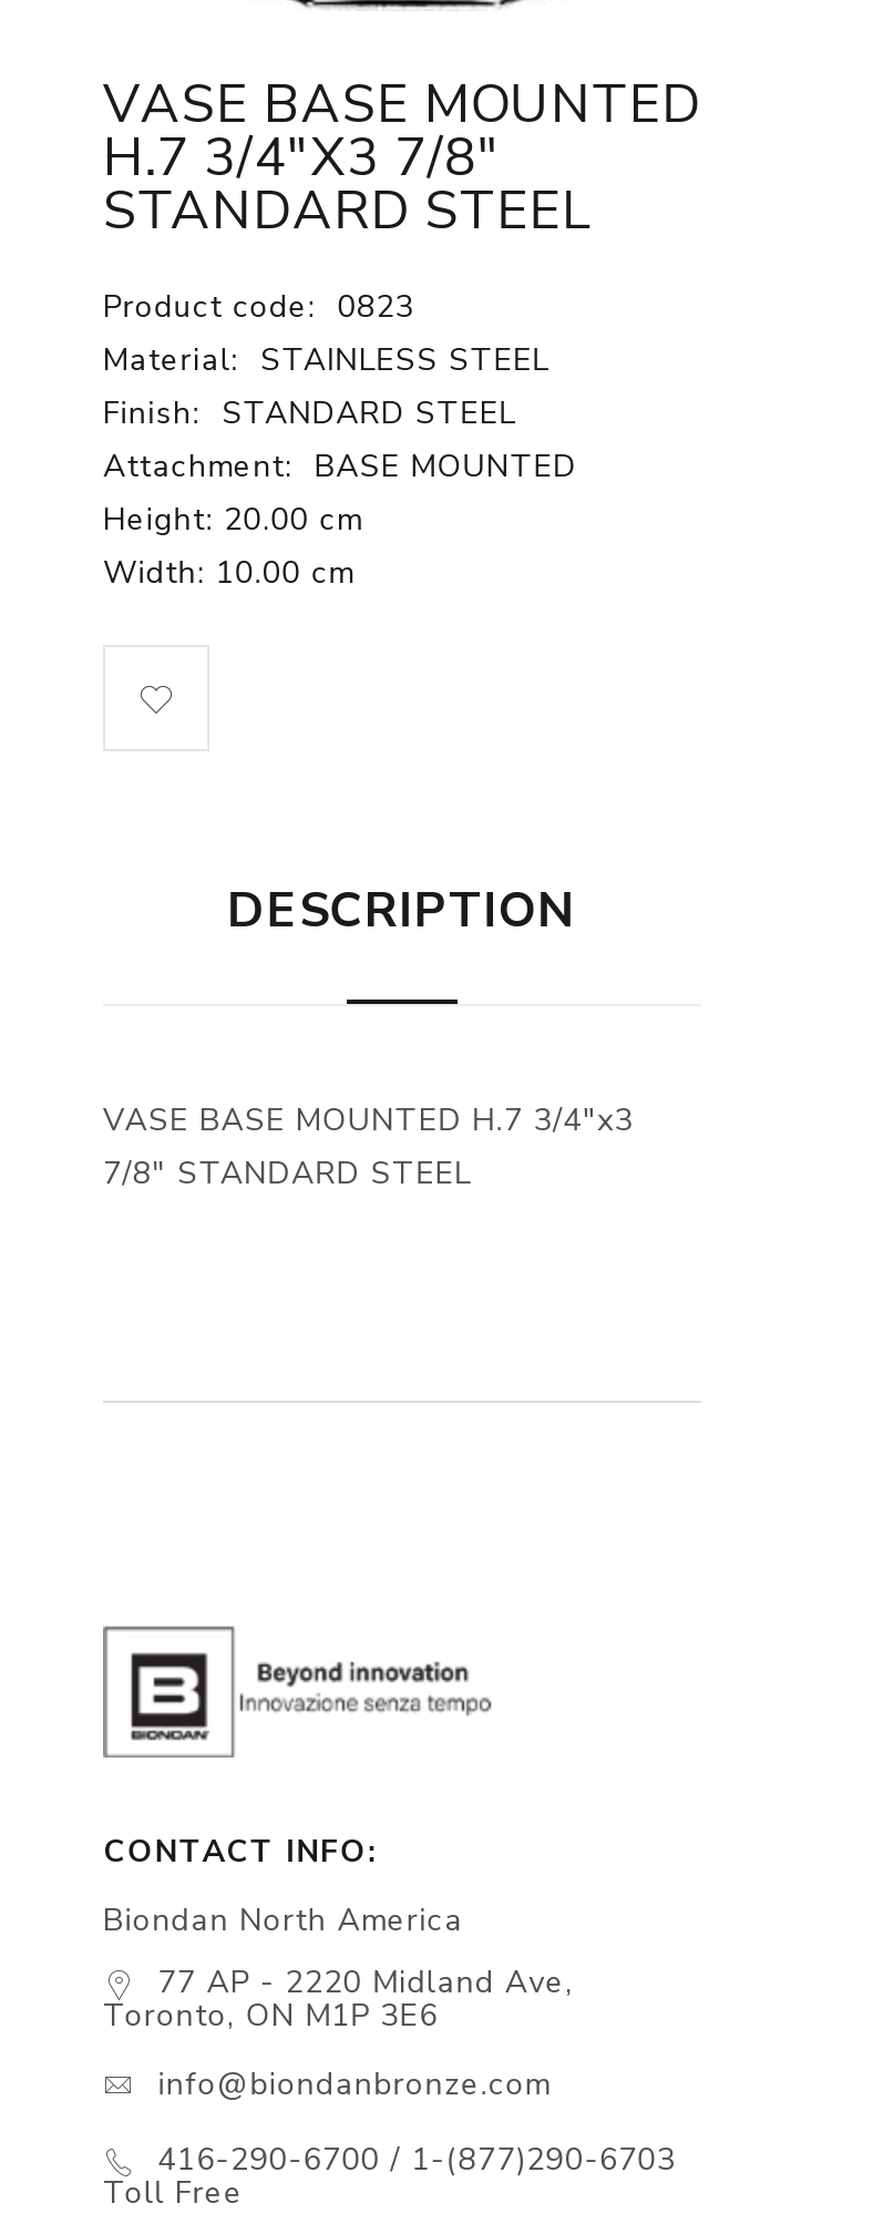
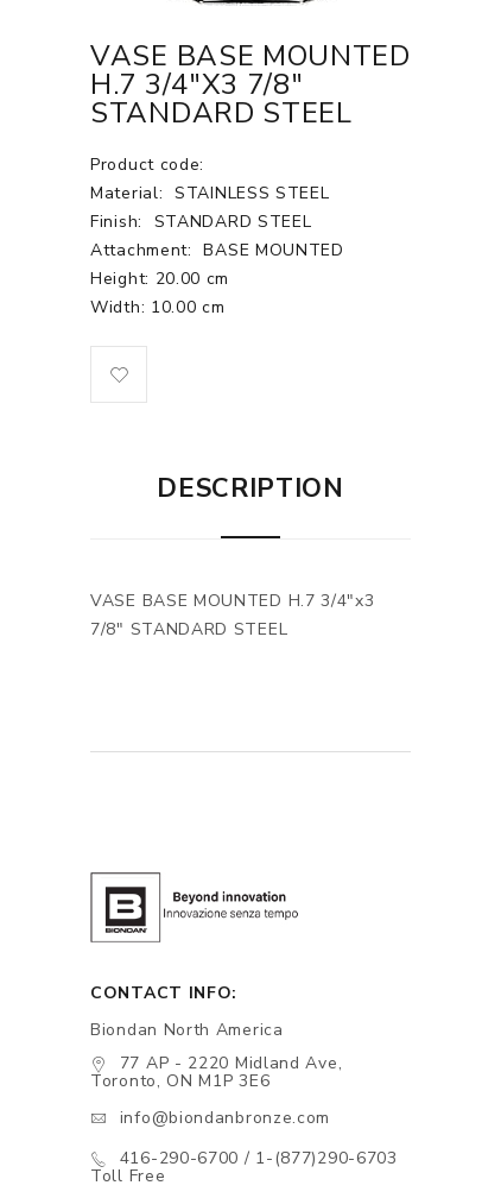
[103,286,415,328] Product code: 0823 -> [90,153,204,176] Product code:

